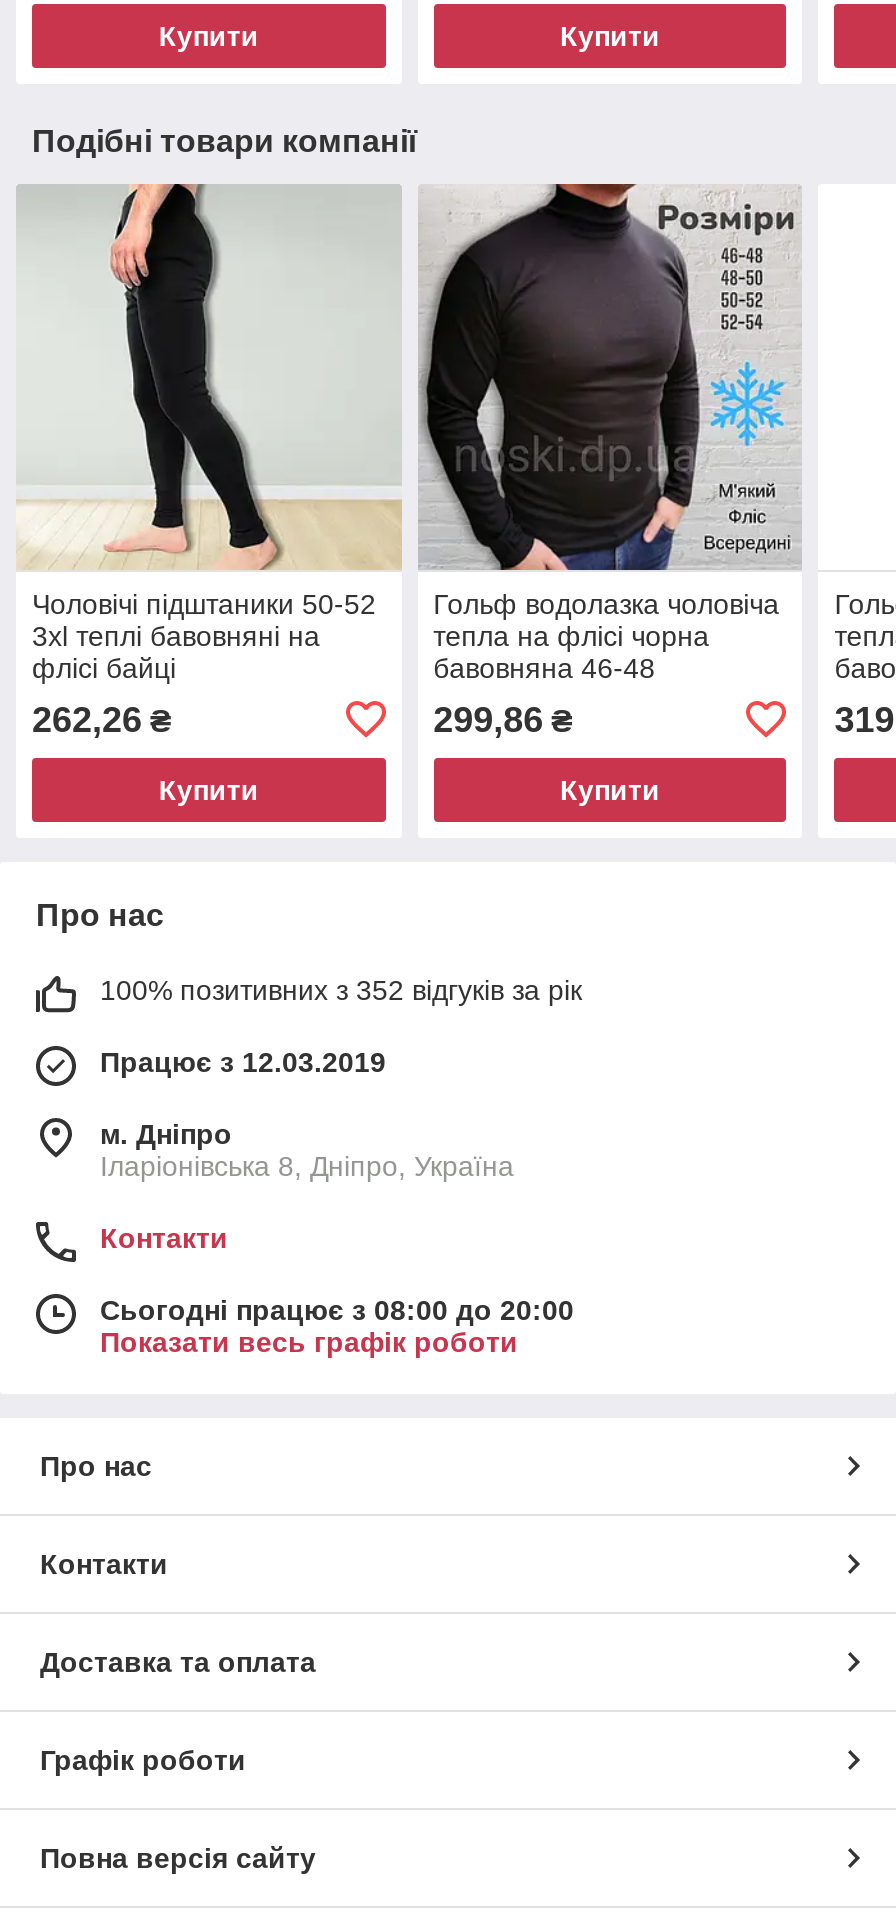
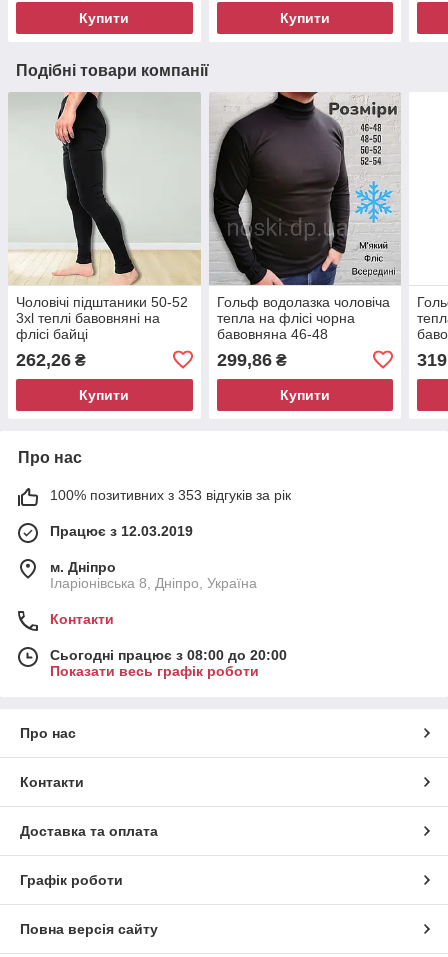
[100,973,582,1005] 100% позитивних з 352 відгуків за рік -> [50,487,291,503] 100% позитивних з 353 відгуків за рік

